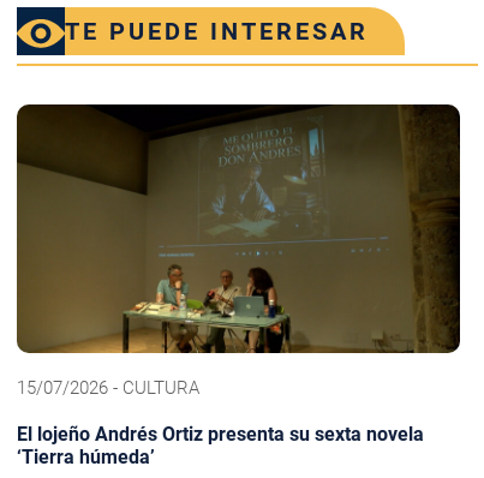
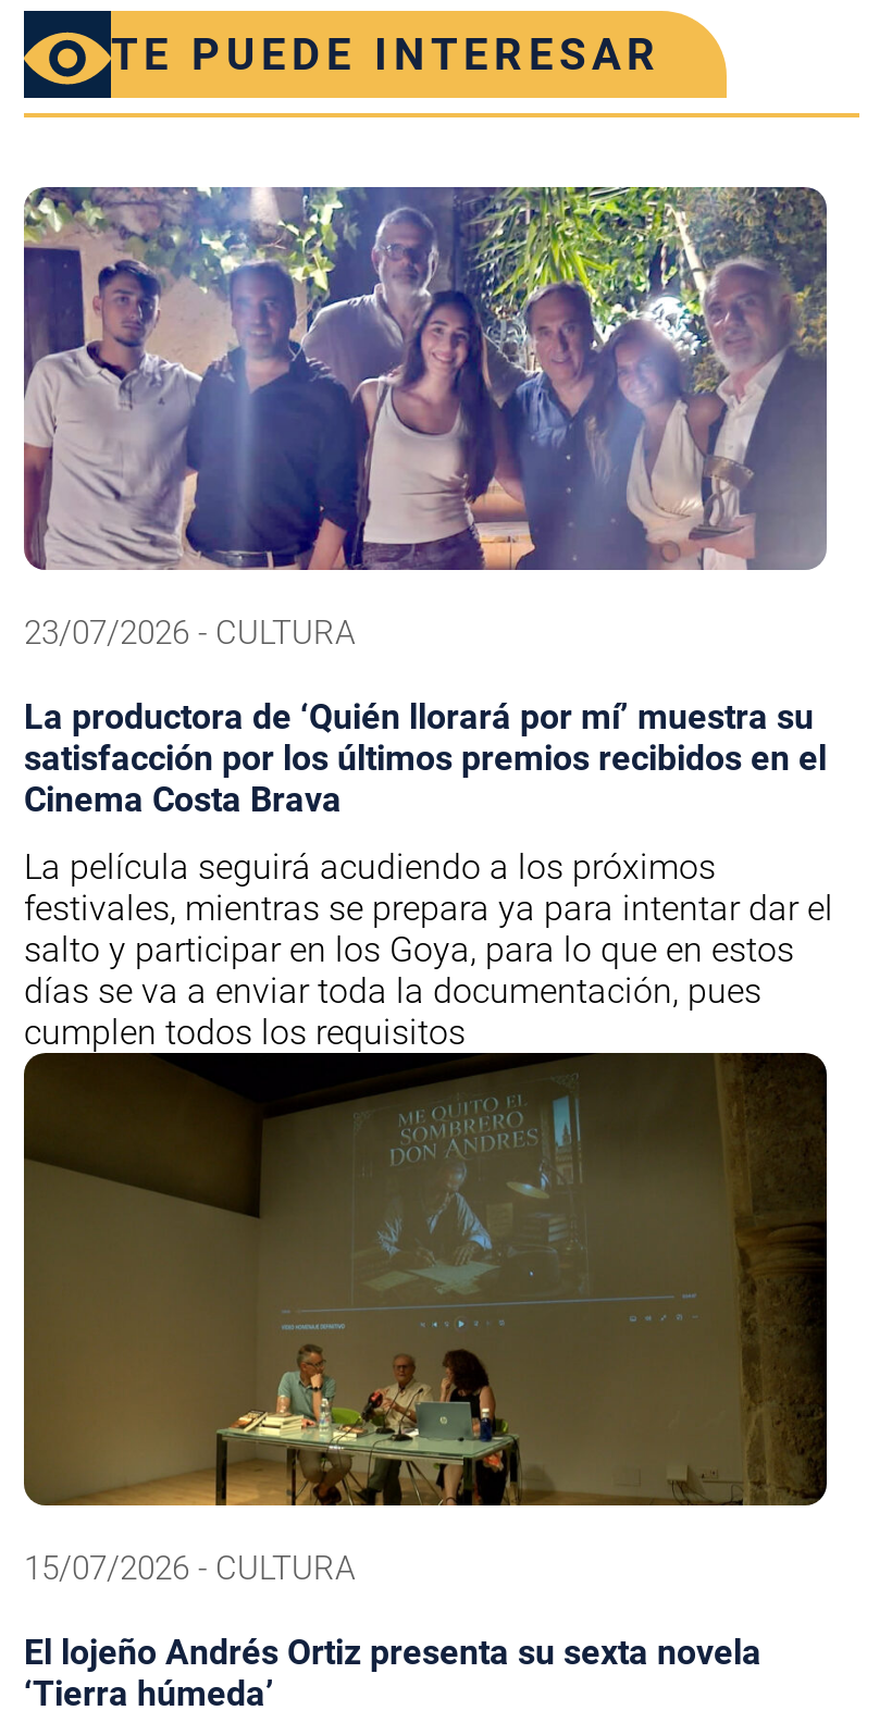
none -> [22,185,833,1053] [image] | 23/07/2026 - CULTURA | La productora de ‘Quién llorará por mí’ muestra su | satisfacción por los últimos premios recibidos en el | Cinema Costa Brava | La película seguirá acudiendo a los próximos | festivales, mientras se prepara ya para intentar dar el | salto y participar en los Goya, para lo que en estos | días se va a enviar toda la documentación, pues | cumplen todos los requisitos

